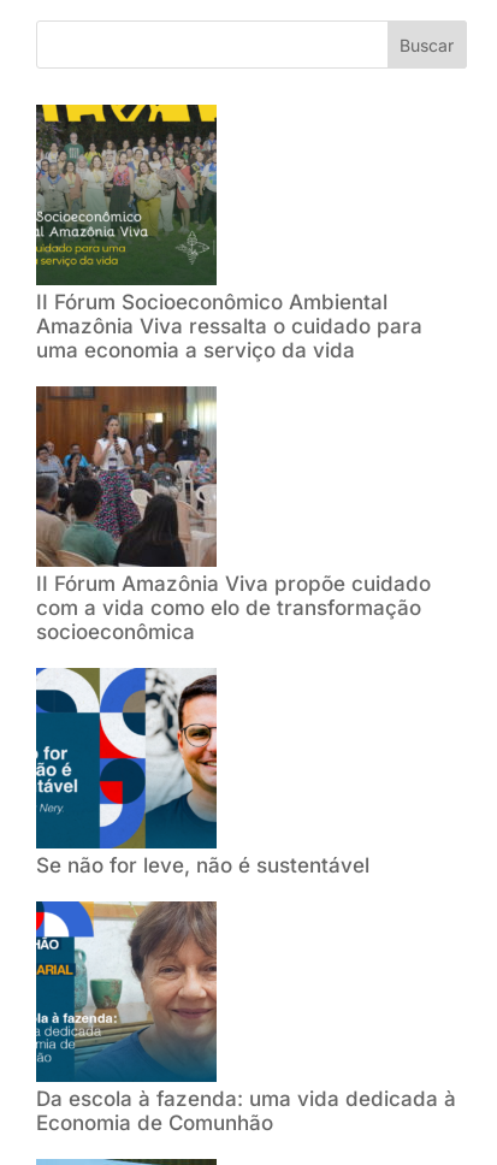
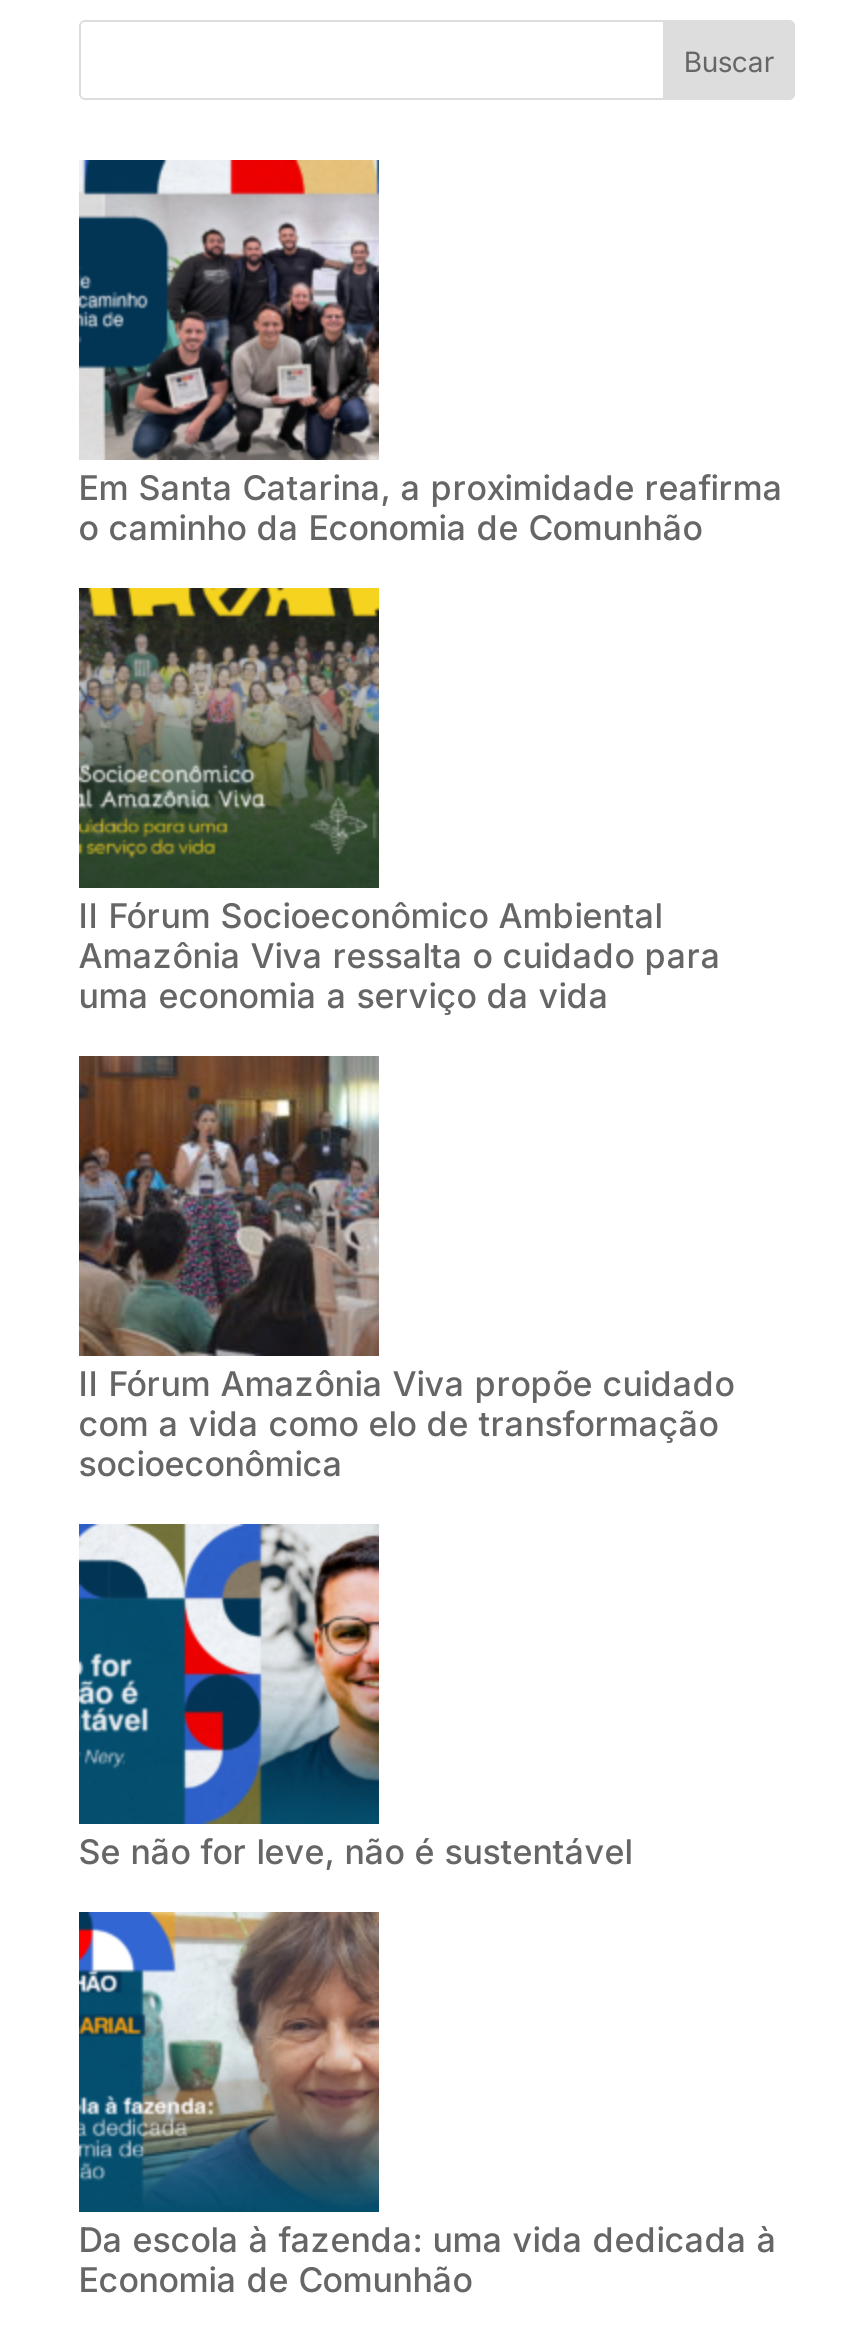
none -> [77,158,783,548] [image] | Em Santa Catarina, a proximidade reafirma | o caminho da Economia de Comunhão

